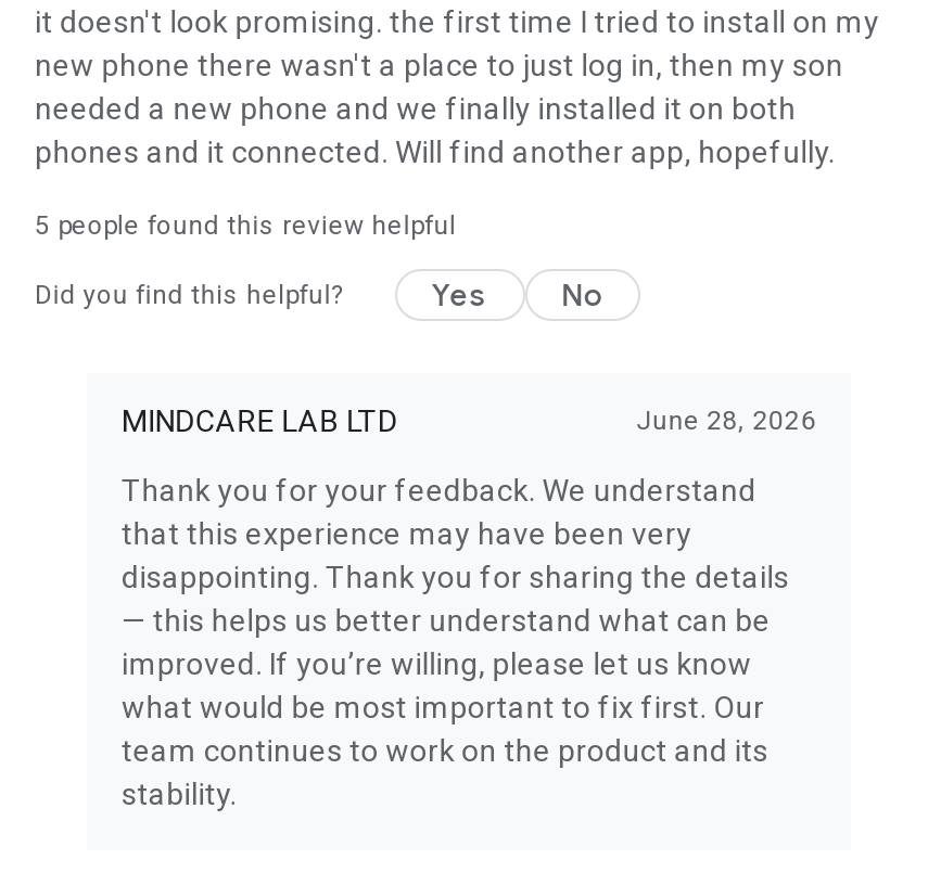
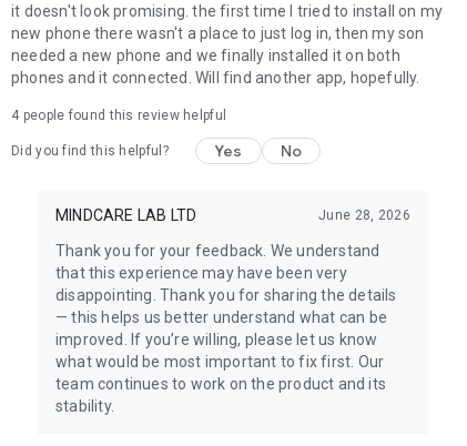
[35,210,456,241] 5 people found this review helpful -> [11,108,227,123] 4 people found this review helpful

